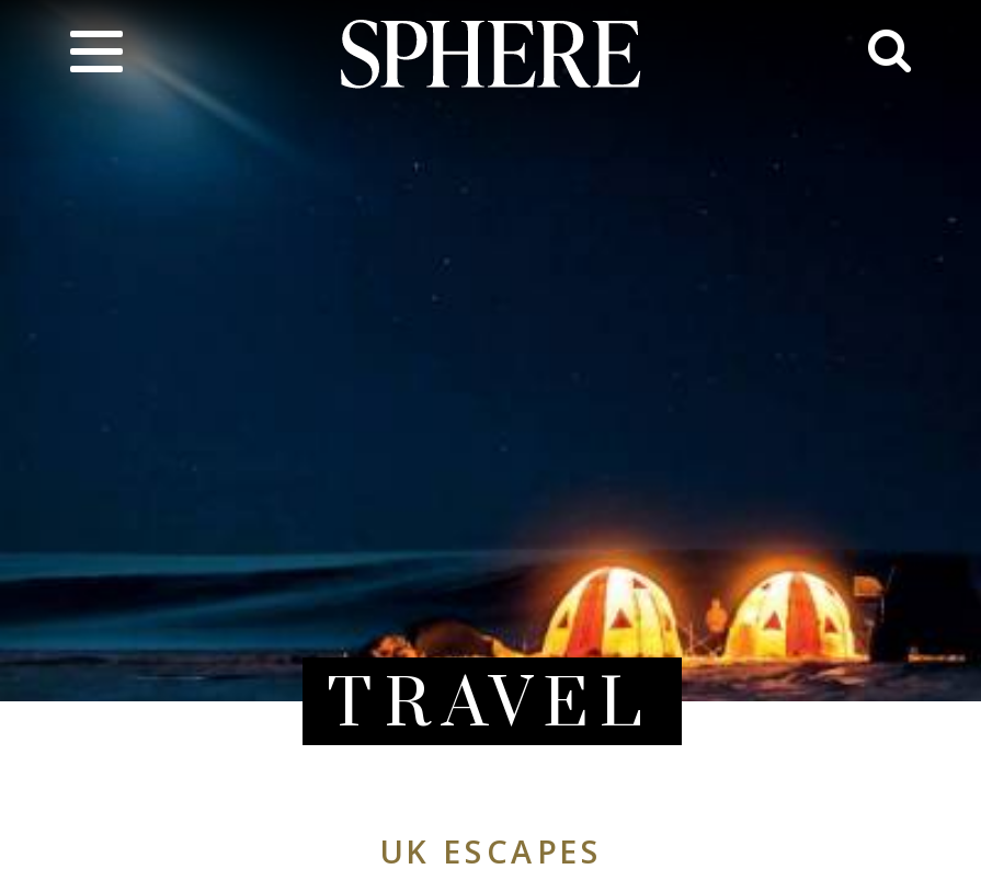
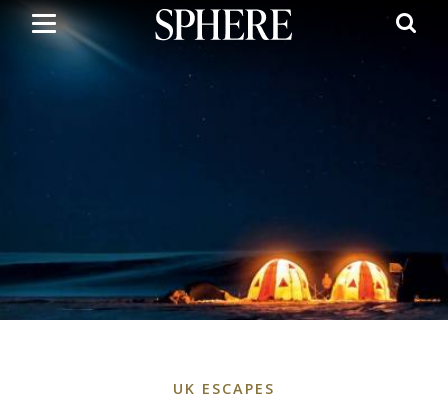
[328,663,654,748] TRAVEL -> none

